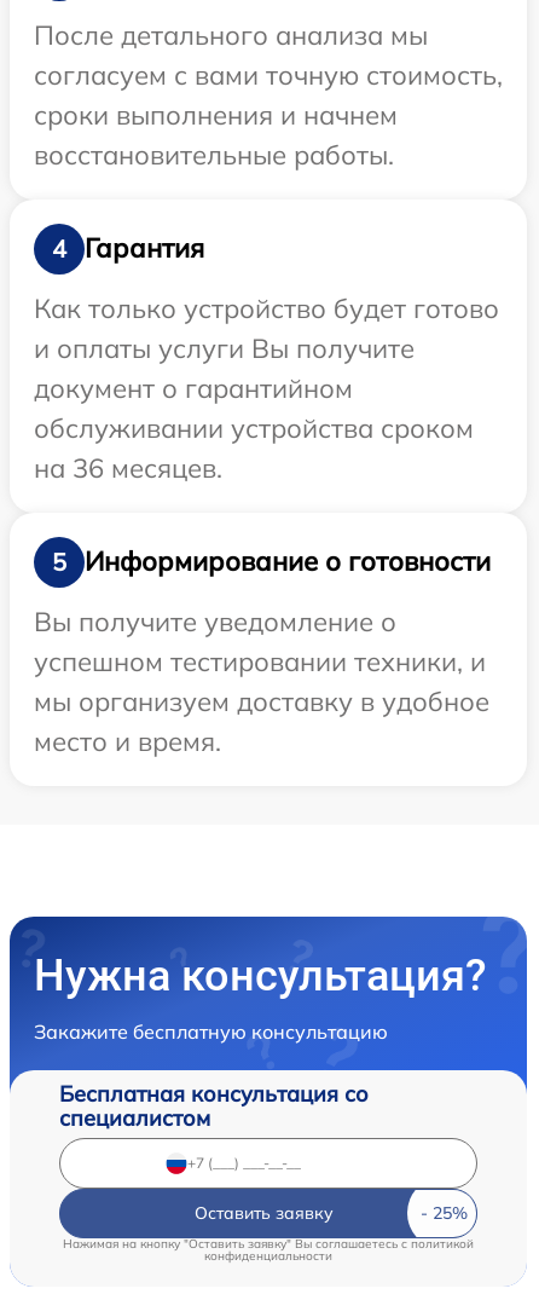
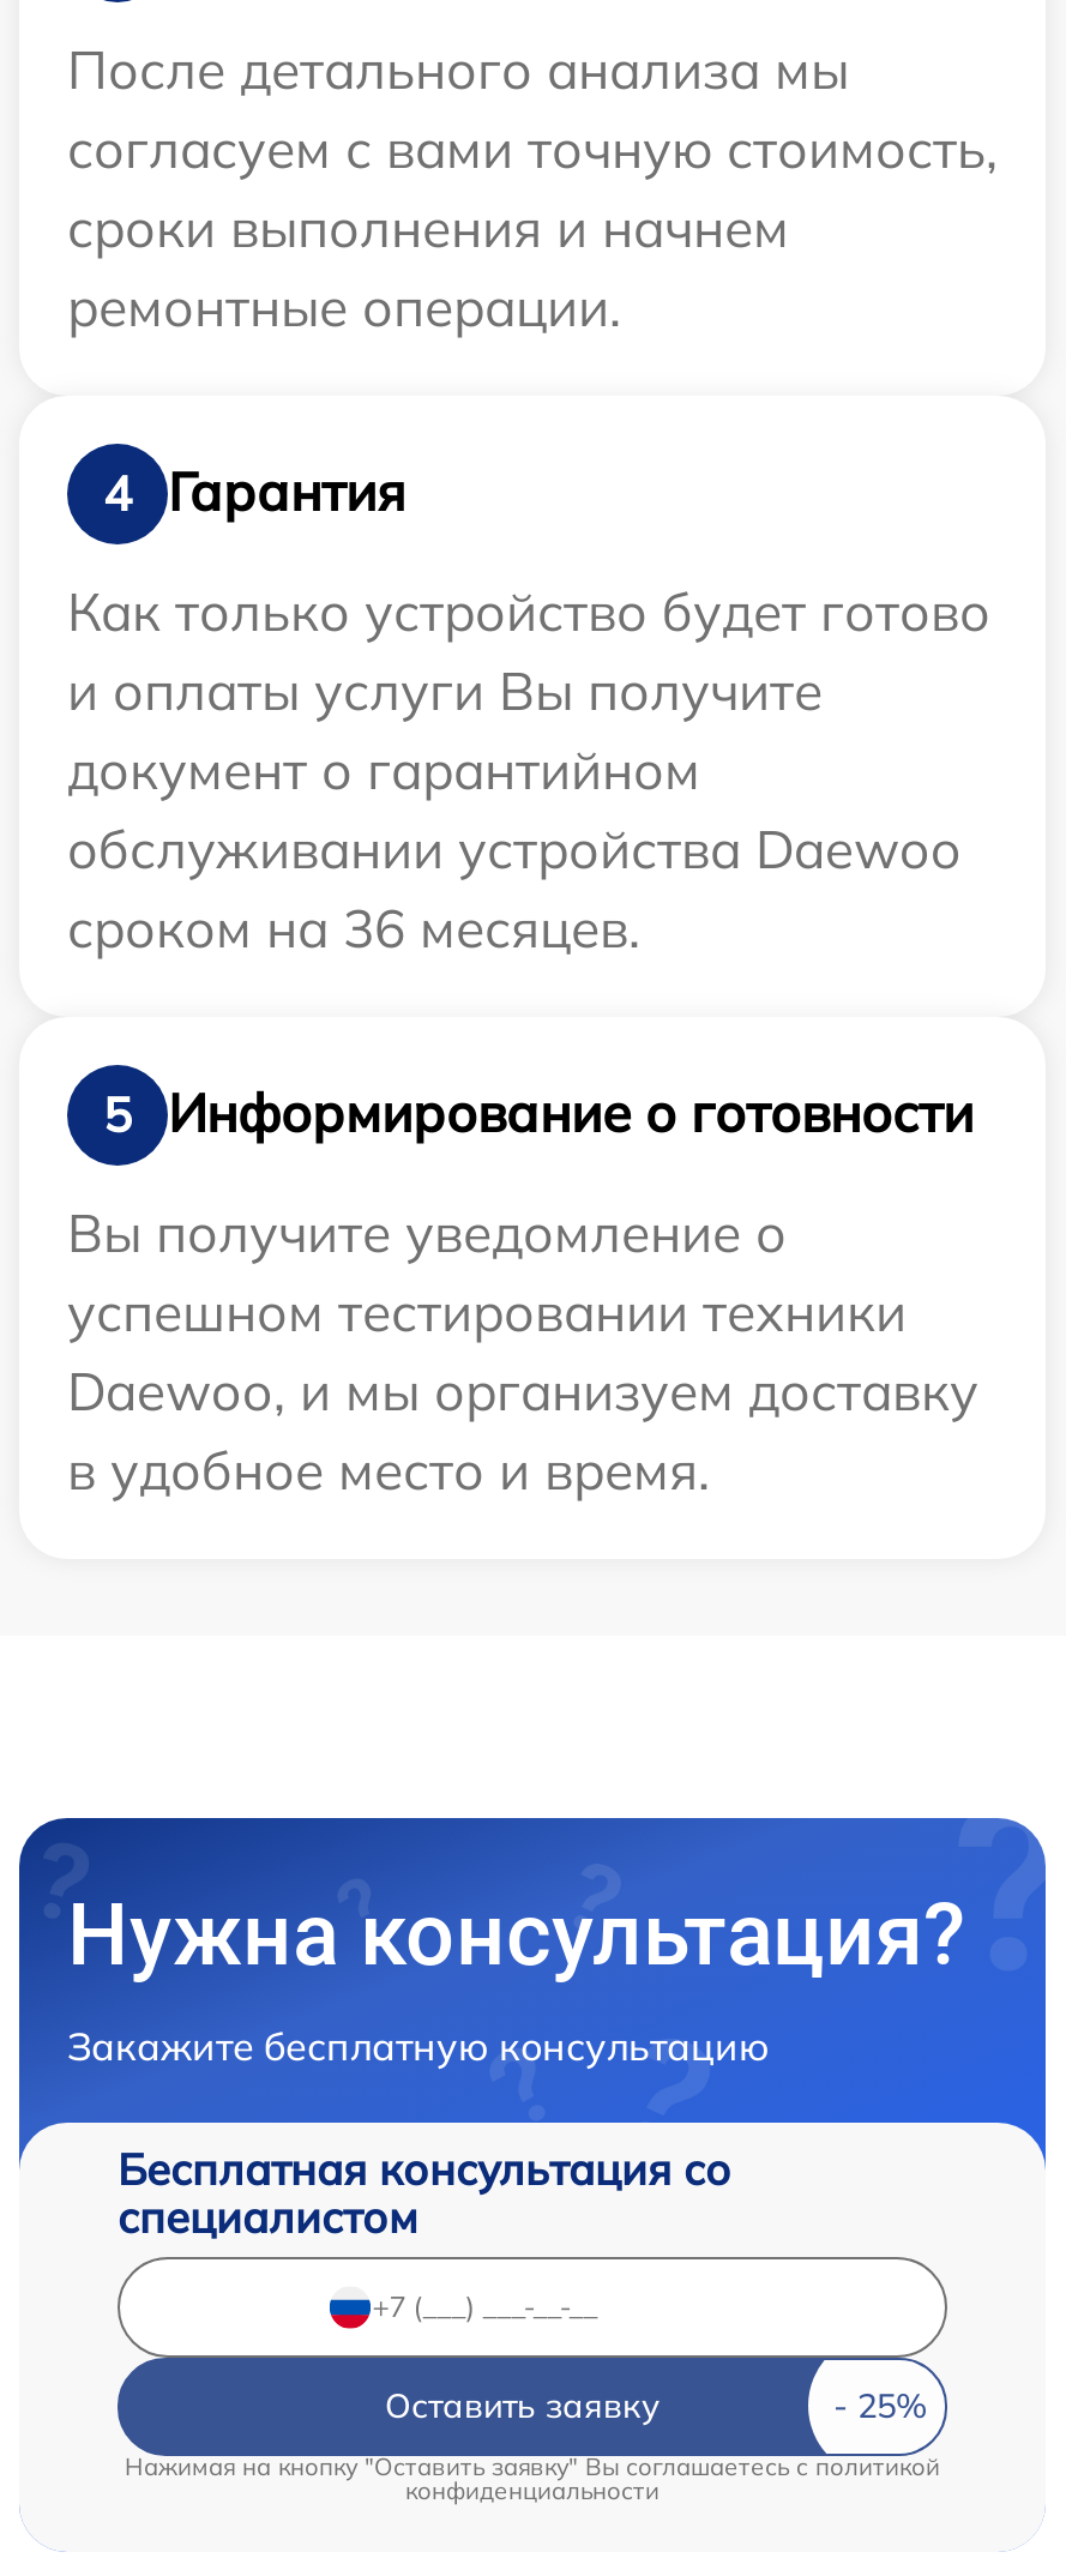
[34,138,394,171] восстановительные работы. -> [67,273,621,340] ремонтные операции.
[34,411,474,485] обслуживании устройства сроком | на 36 месяцев. -> [67,815,962,961] обслуживании устройства Daewoo | сроком на 36 месяцев.
[34,644,489,758] успешном тестировании техники, и | мы организуем доставку в удобное | место и время. -> [67,1278,978,1503] успешном тестировании техники | Daewoo, и мы организуем доставку | в удобное место и время.

